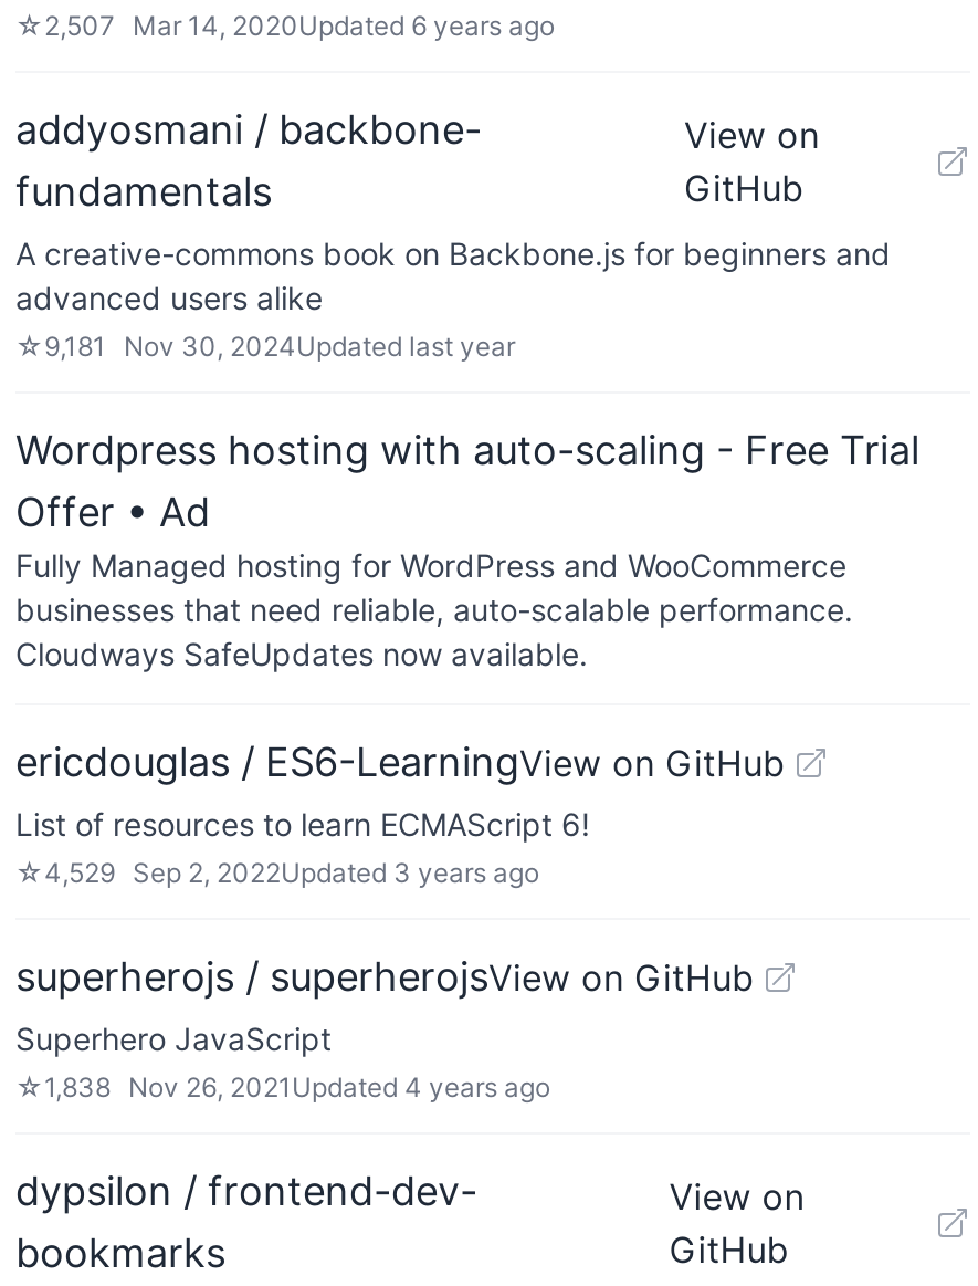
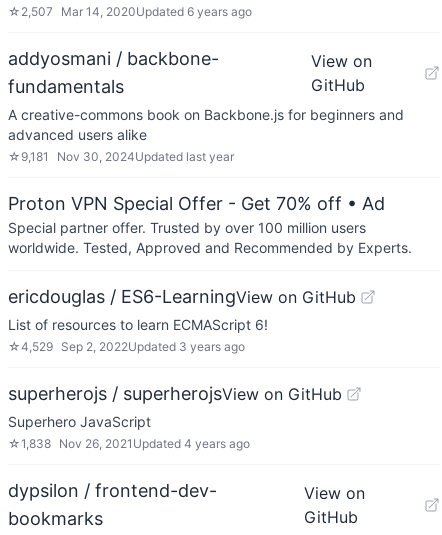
[15,427,919,672] Wordpress hosting with auto-scaling - Free Trial | Offer • Ad | Fully Managed hosting for WordPress and WooCommerce | businesses that need reliable, auto-scalable performance. | Cloudways SafeUpdates now available. -> [8,193,412,256] Proton VPN Special Offer - Get 70% off • Ad | Special partner offer. Trusted by over 100 million users | worldwide. Tested, Approved and Recommended by Experts.

